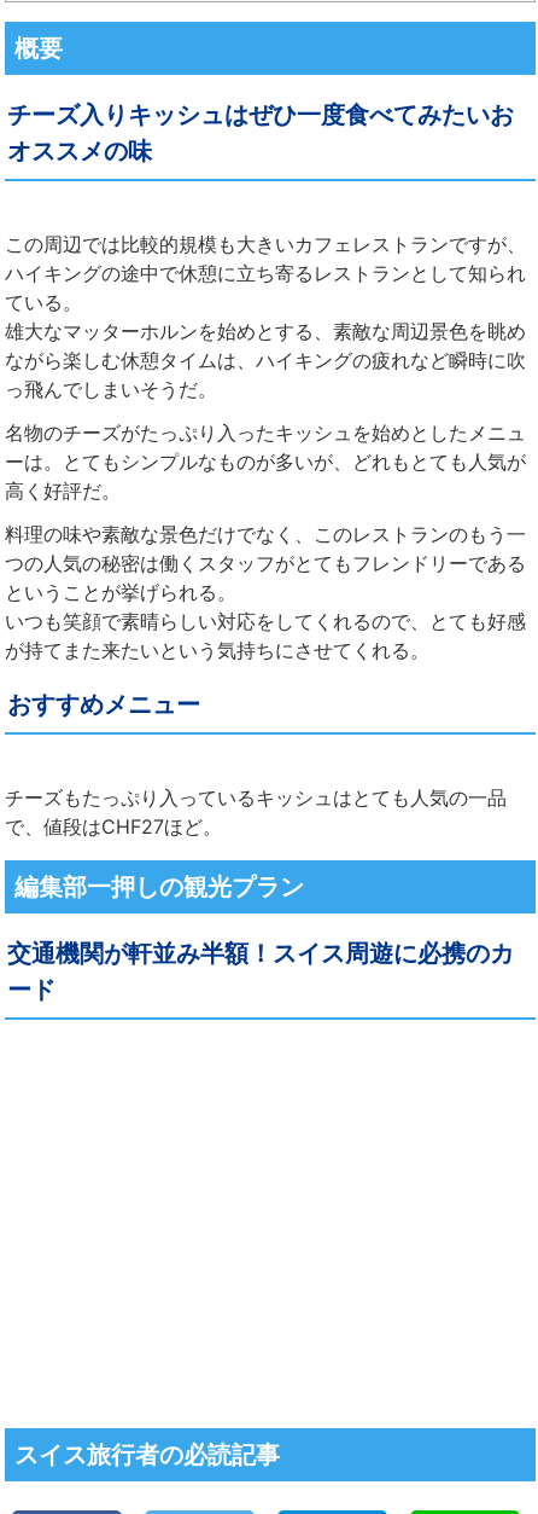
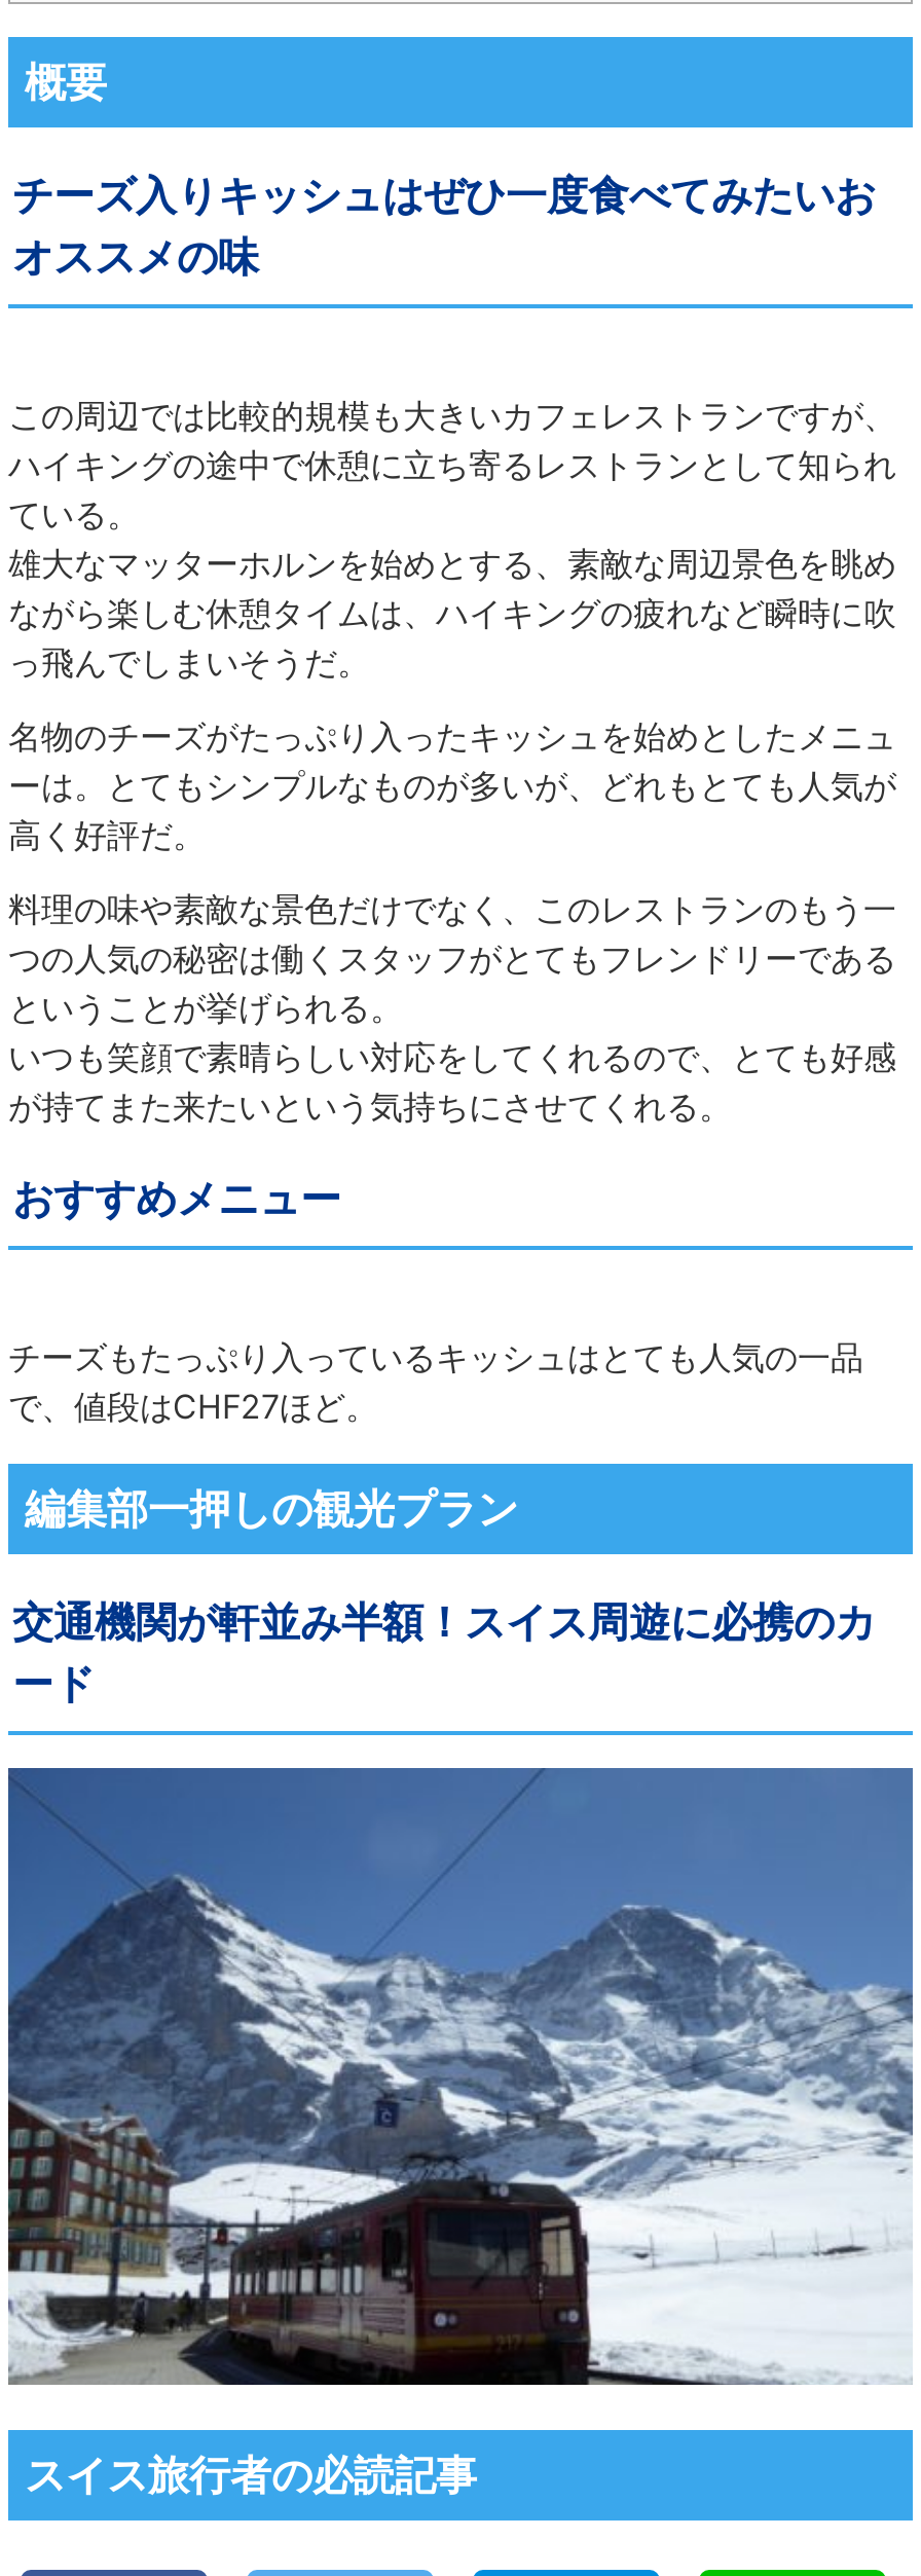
none -> [6,1766,915,2387] [image]

